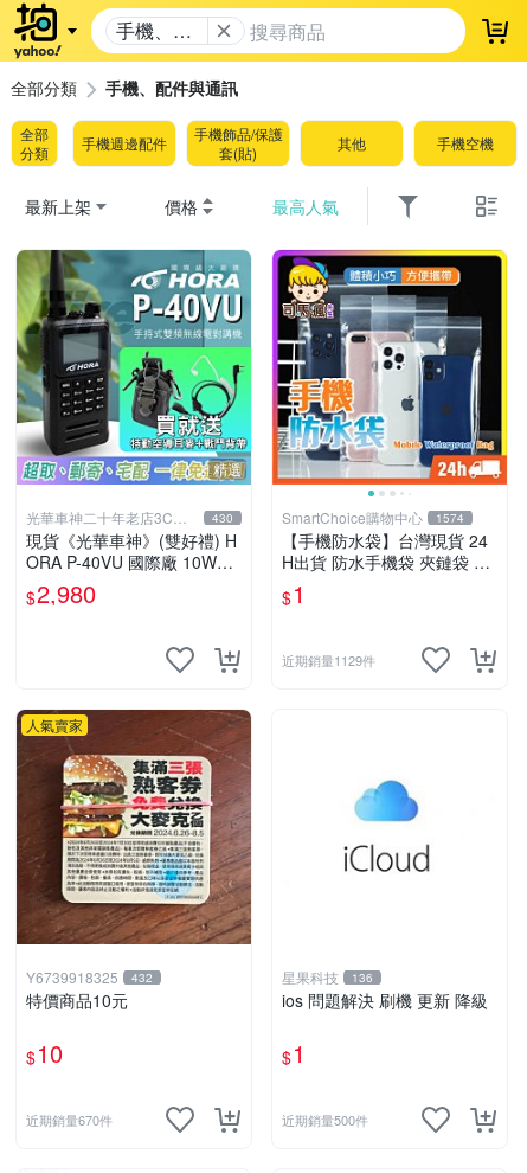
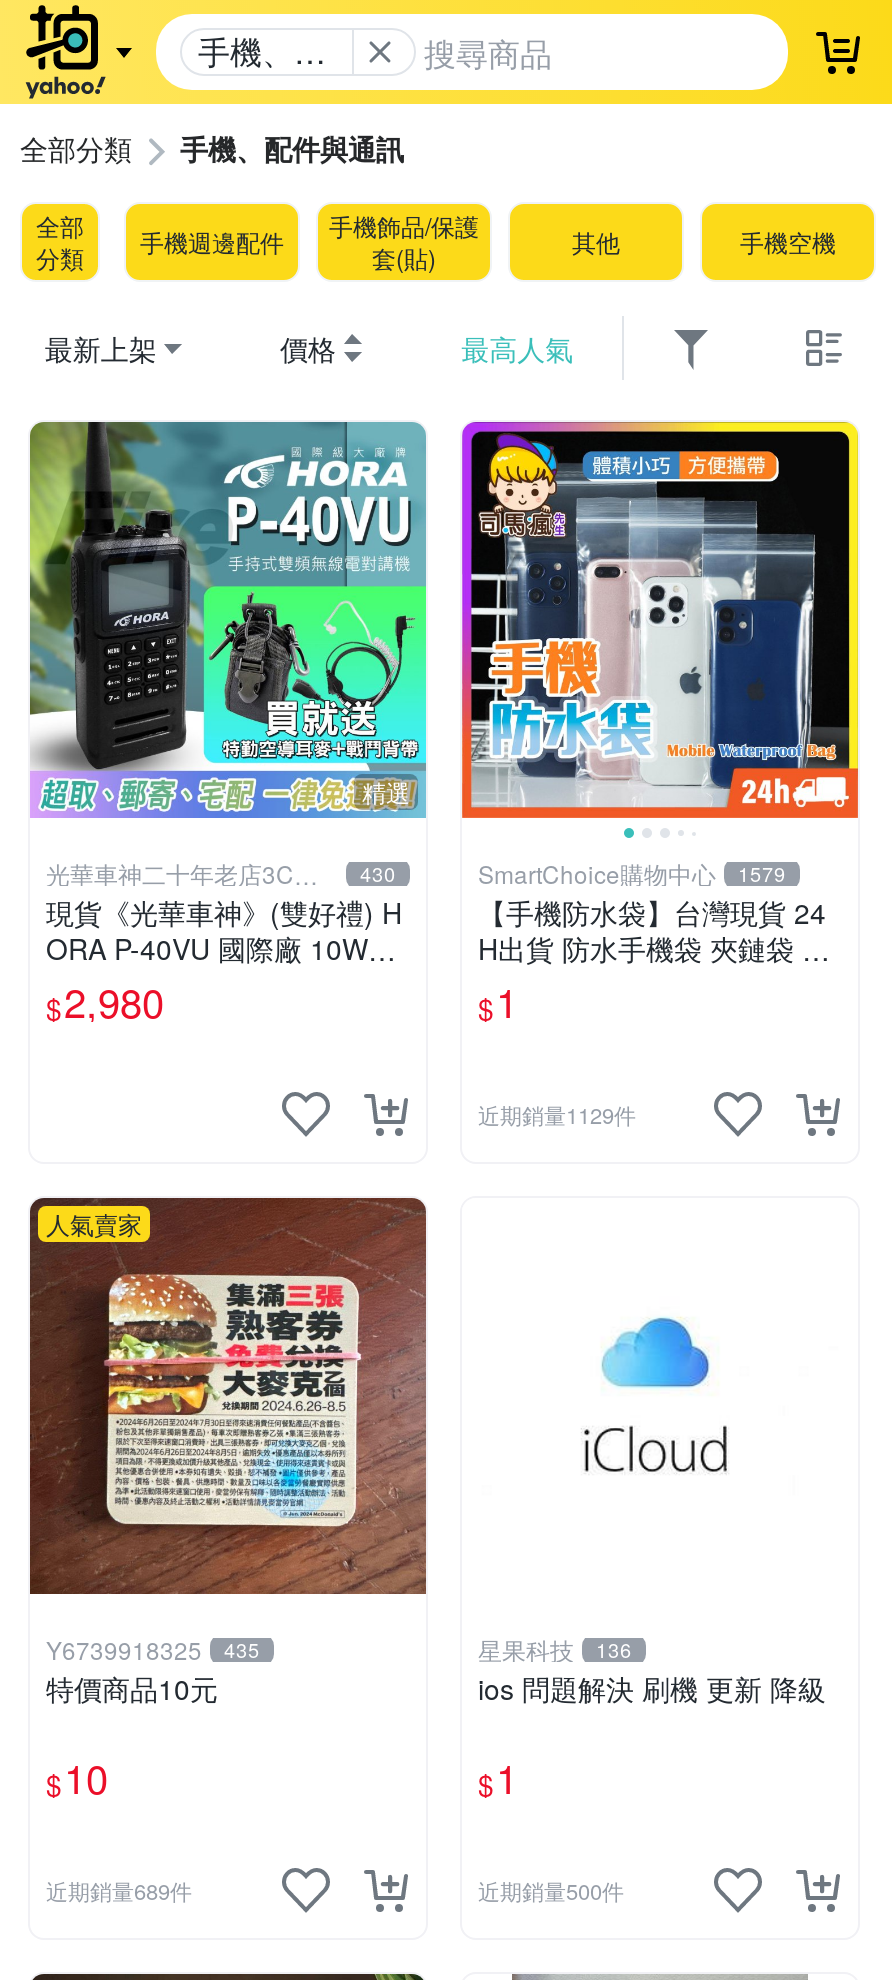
[282,507,464,528] SmartChoice購物中心 1574 -> [478,857,786,891] SmartChoice購物中心 1579
[26,967,153,987] Y6739918325 432 -> [46,1633,260,1667] Y6739918325 435
[26,1111,113,1130] 近期銷量670件 -> [46,1875,192,1907] 近期銷量689件

